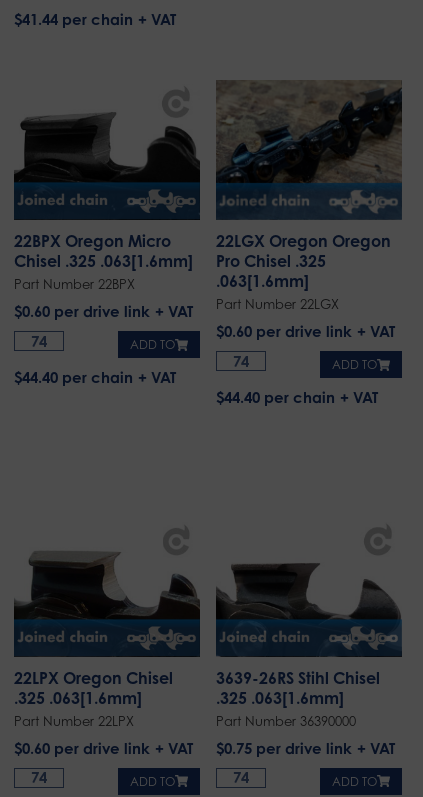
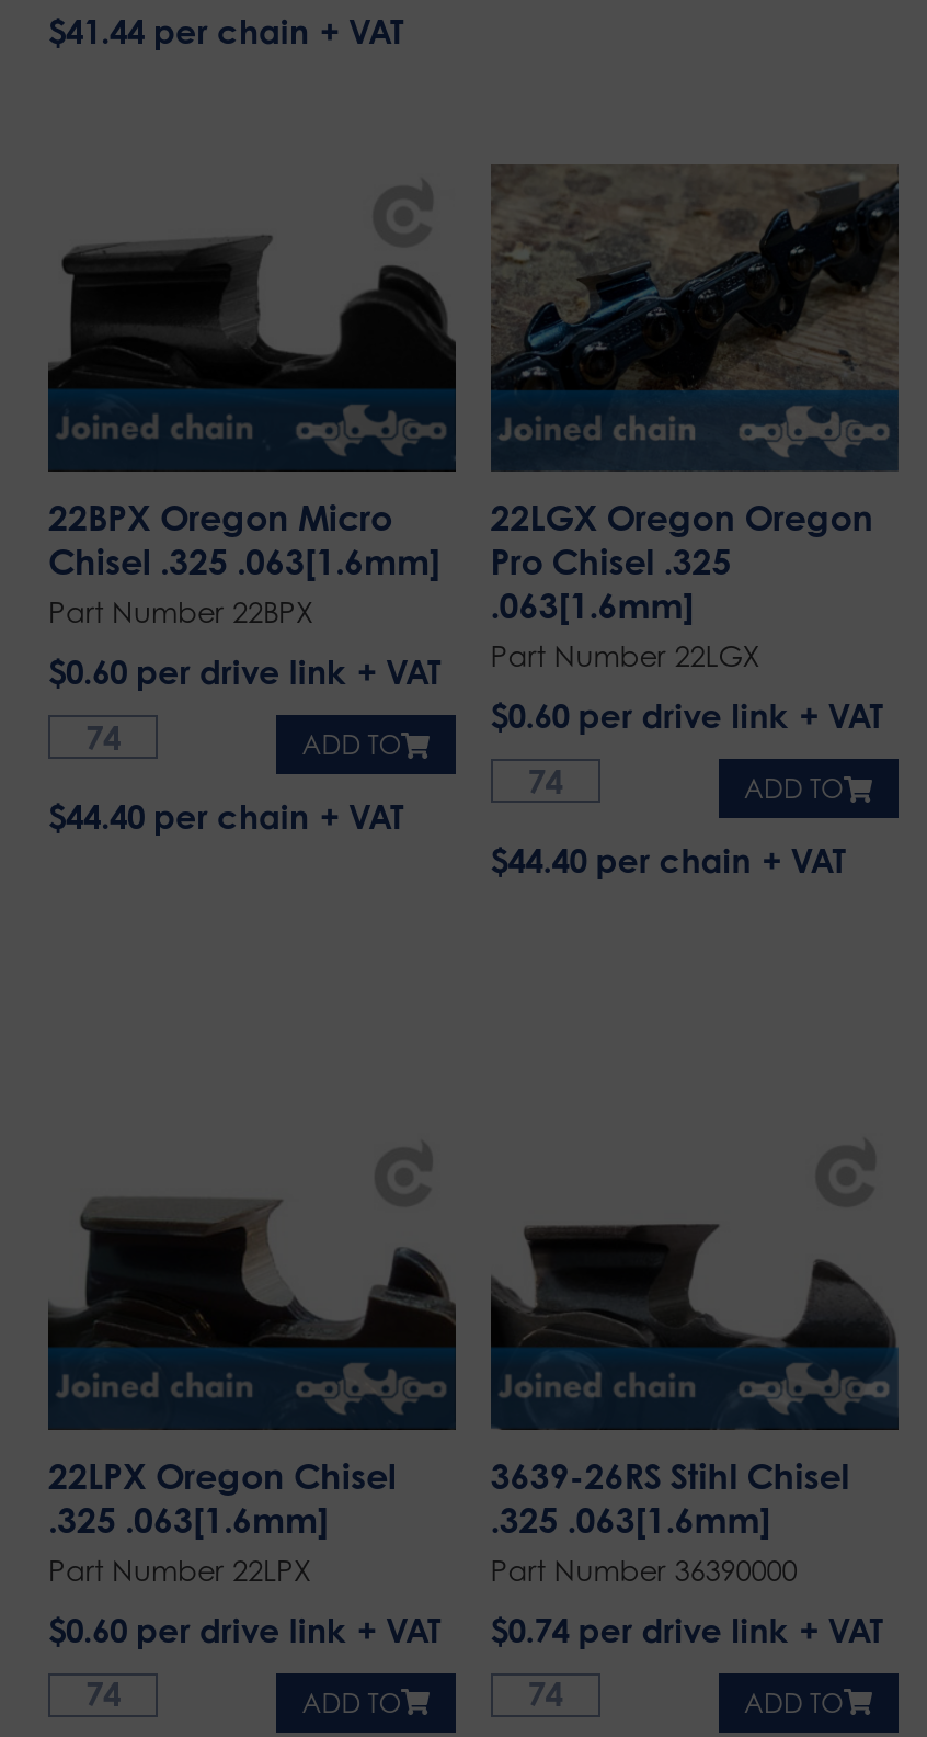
[216,739,352,758] $0.75 per drive link -> [490,1609,788,1651] $0.74 per drive link

